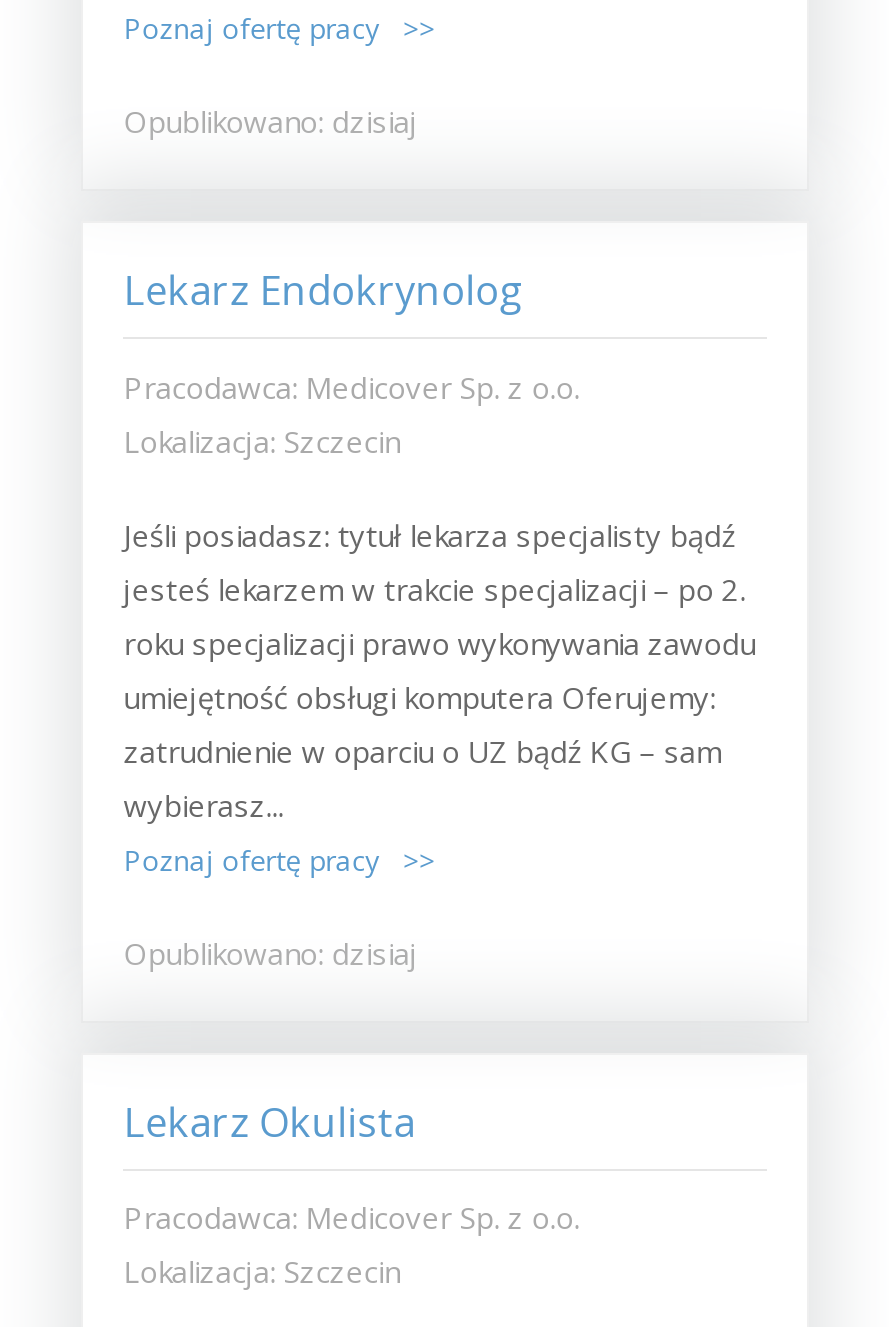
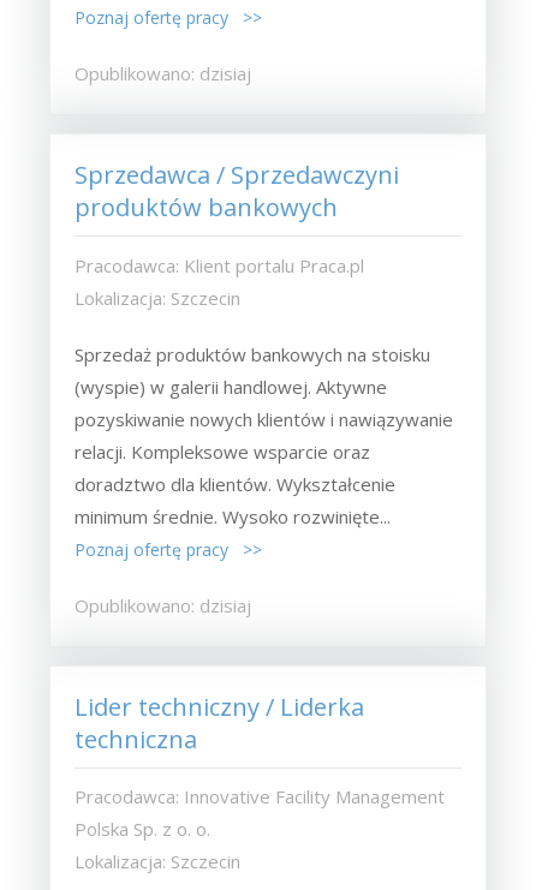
[123,263,523,317] Lekarz Endokrynolog -> [75,159,399,223] Sprzedawca / Sprzedawczyni | produktów bankowych
[123,366,579,406] Pracodawca: Medicover Sp. z o.o. -> [75,253,364,277] Pracodawca: Klient portalu Praca.pl
[123,514,755,824] Jeśli posiadasz: tytuł lekarza specjalisty bądź | jesteś lekarzem w trakcie specjalizacji – po 2. | roku specjalizacji prawo wykonywania zawodu | umiejętność obsługi komputera Oferujemy: | zatrudnienie w oparciu o UZ bądź KG – sam | wybierasz... -> [75,342,453,528] Sprzedaż produktów bankowych na stoisku | (wyspie) w galerii handlowej. Aktywne | pozyskiwanie nowych klientów i nawiązywanie | relacji. Kompleksowe wsparcie oraz | doradztwo dla klientów. Wykształcenie | minimum średnie. Wysoko rozwinięte...
[123,1094,415,1148] Lekarz Okulista -> [75,690,364,755] Lider techniczny / Liderka | techniczna
[123,1197,579,1237] Pracodawca: Medicover Sp. z o.o. -> [75,784,445,841] Pracodawca: Innovative Facility Management | Polska Sp. z o. o.

